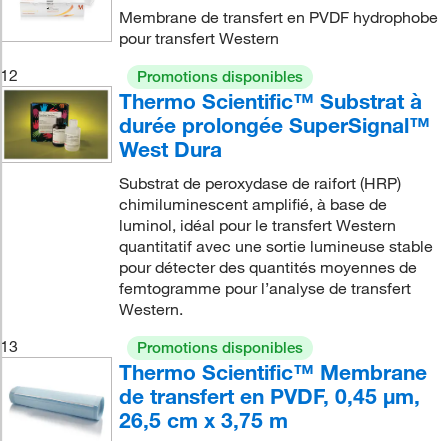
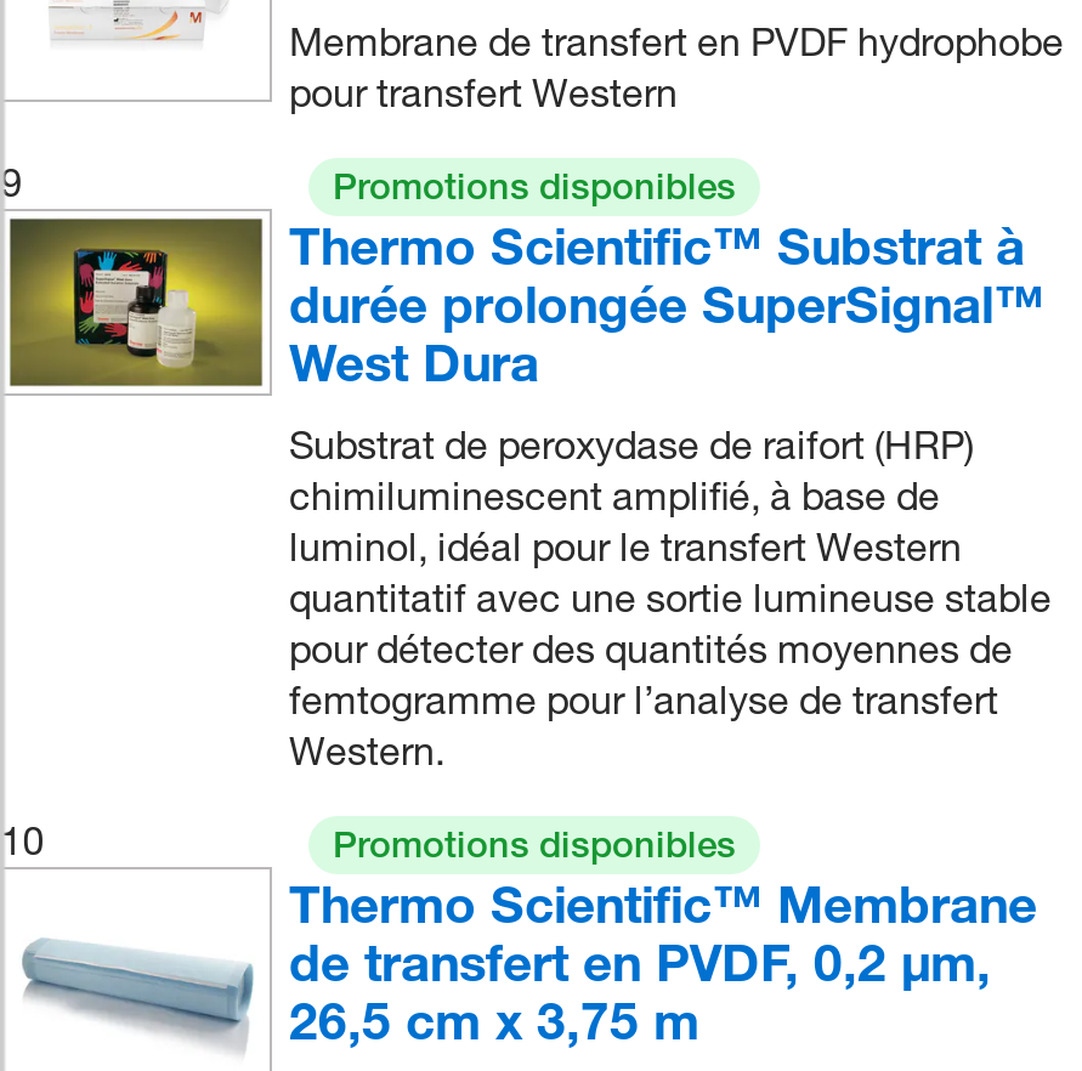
[0,65,18,85] 12 -> [0,157,22,205] 9
[0,336,18,356] 13 -> [0,815,44,864] 10
[119,383,420,409] de transfert en PVDF, 0,45 μm, -> [289,929,991,992] de transfert en PVDF, 0,2 μm,

